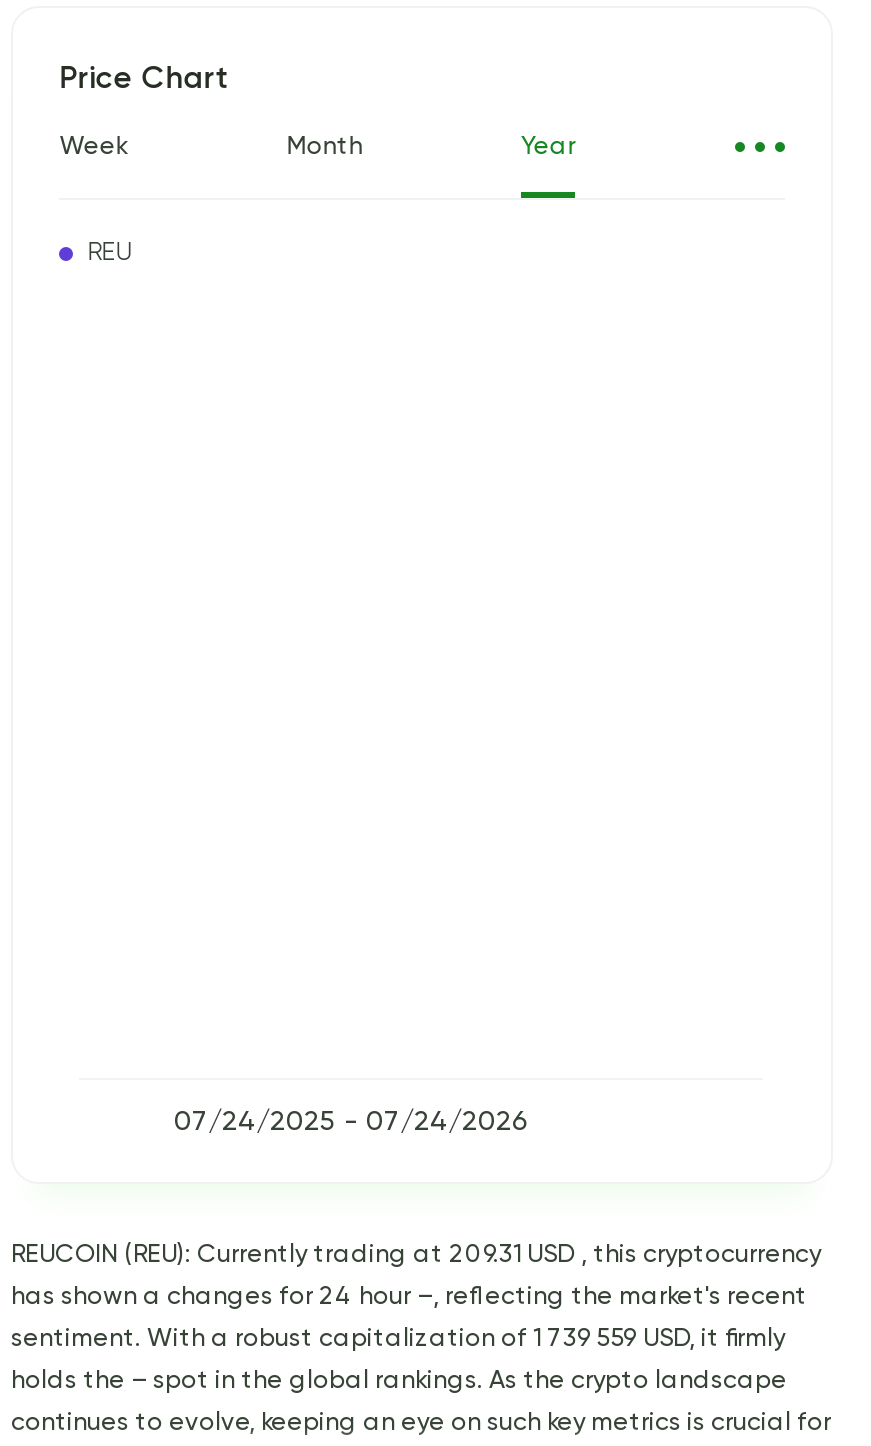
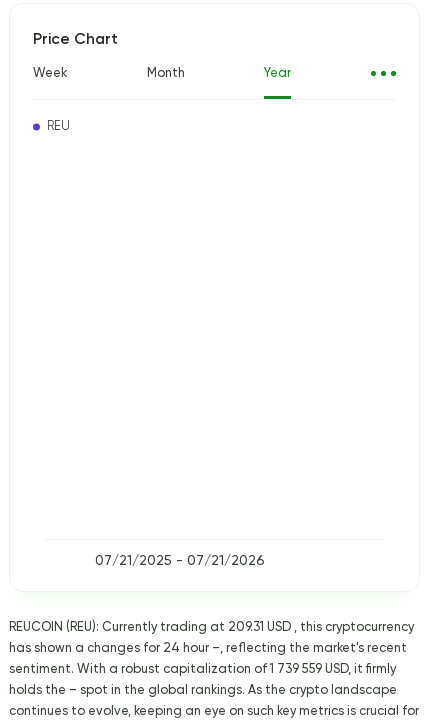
[174,1108,530,1136] 07/24/2025 - 07/24/2026 -> [94,554,264,568] 07/21/2025 - 07/21/2026

